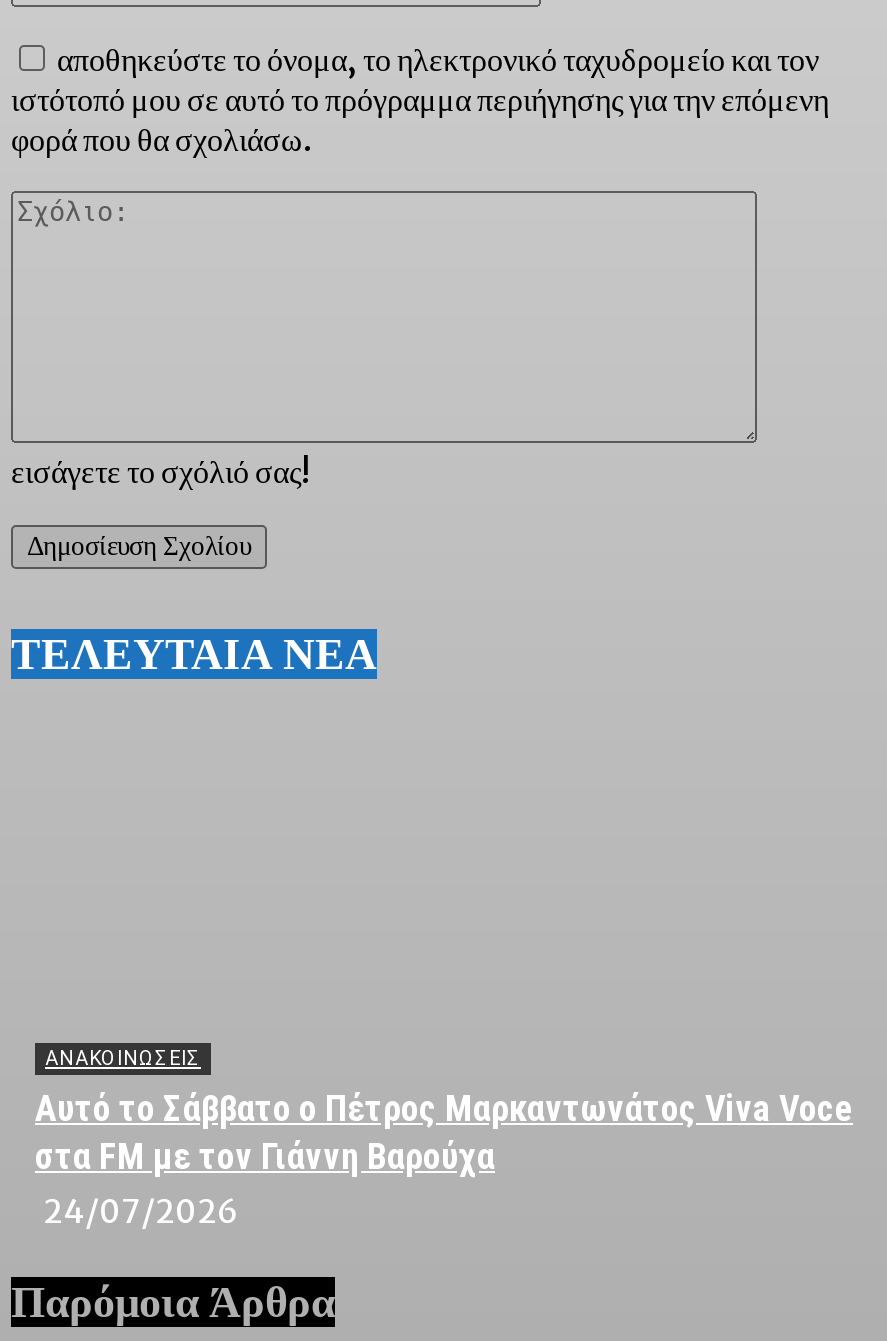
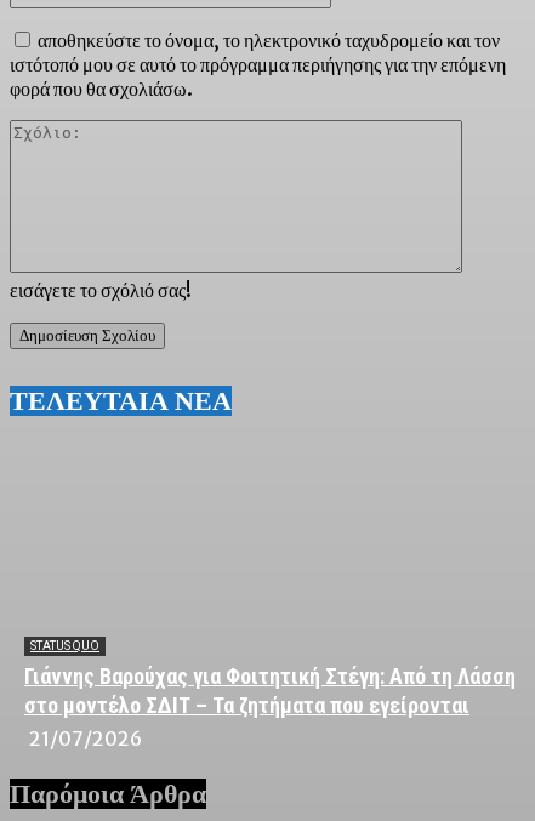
[35,1047,853,1231] ΑΝΑΚΟΙΝΩΣΕΙΣ | Αυτό το Σάββατο ο Πέτρος Μαρκαντωνάτος Viva Voce | στα FM με τον Γιάννη Βαρούχα | 24/07/2026 -> [24,639,516,751] STATUS QUO | Γιάννης Βαρούχας για Φοιτητική Στέγη: Από τη Λάσση | στο μοντέλο ΣΔΙΤ – Τα ζητήματα που εγείρονται | 21/07/2026

